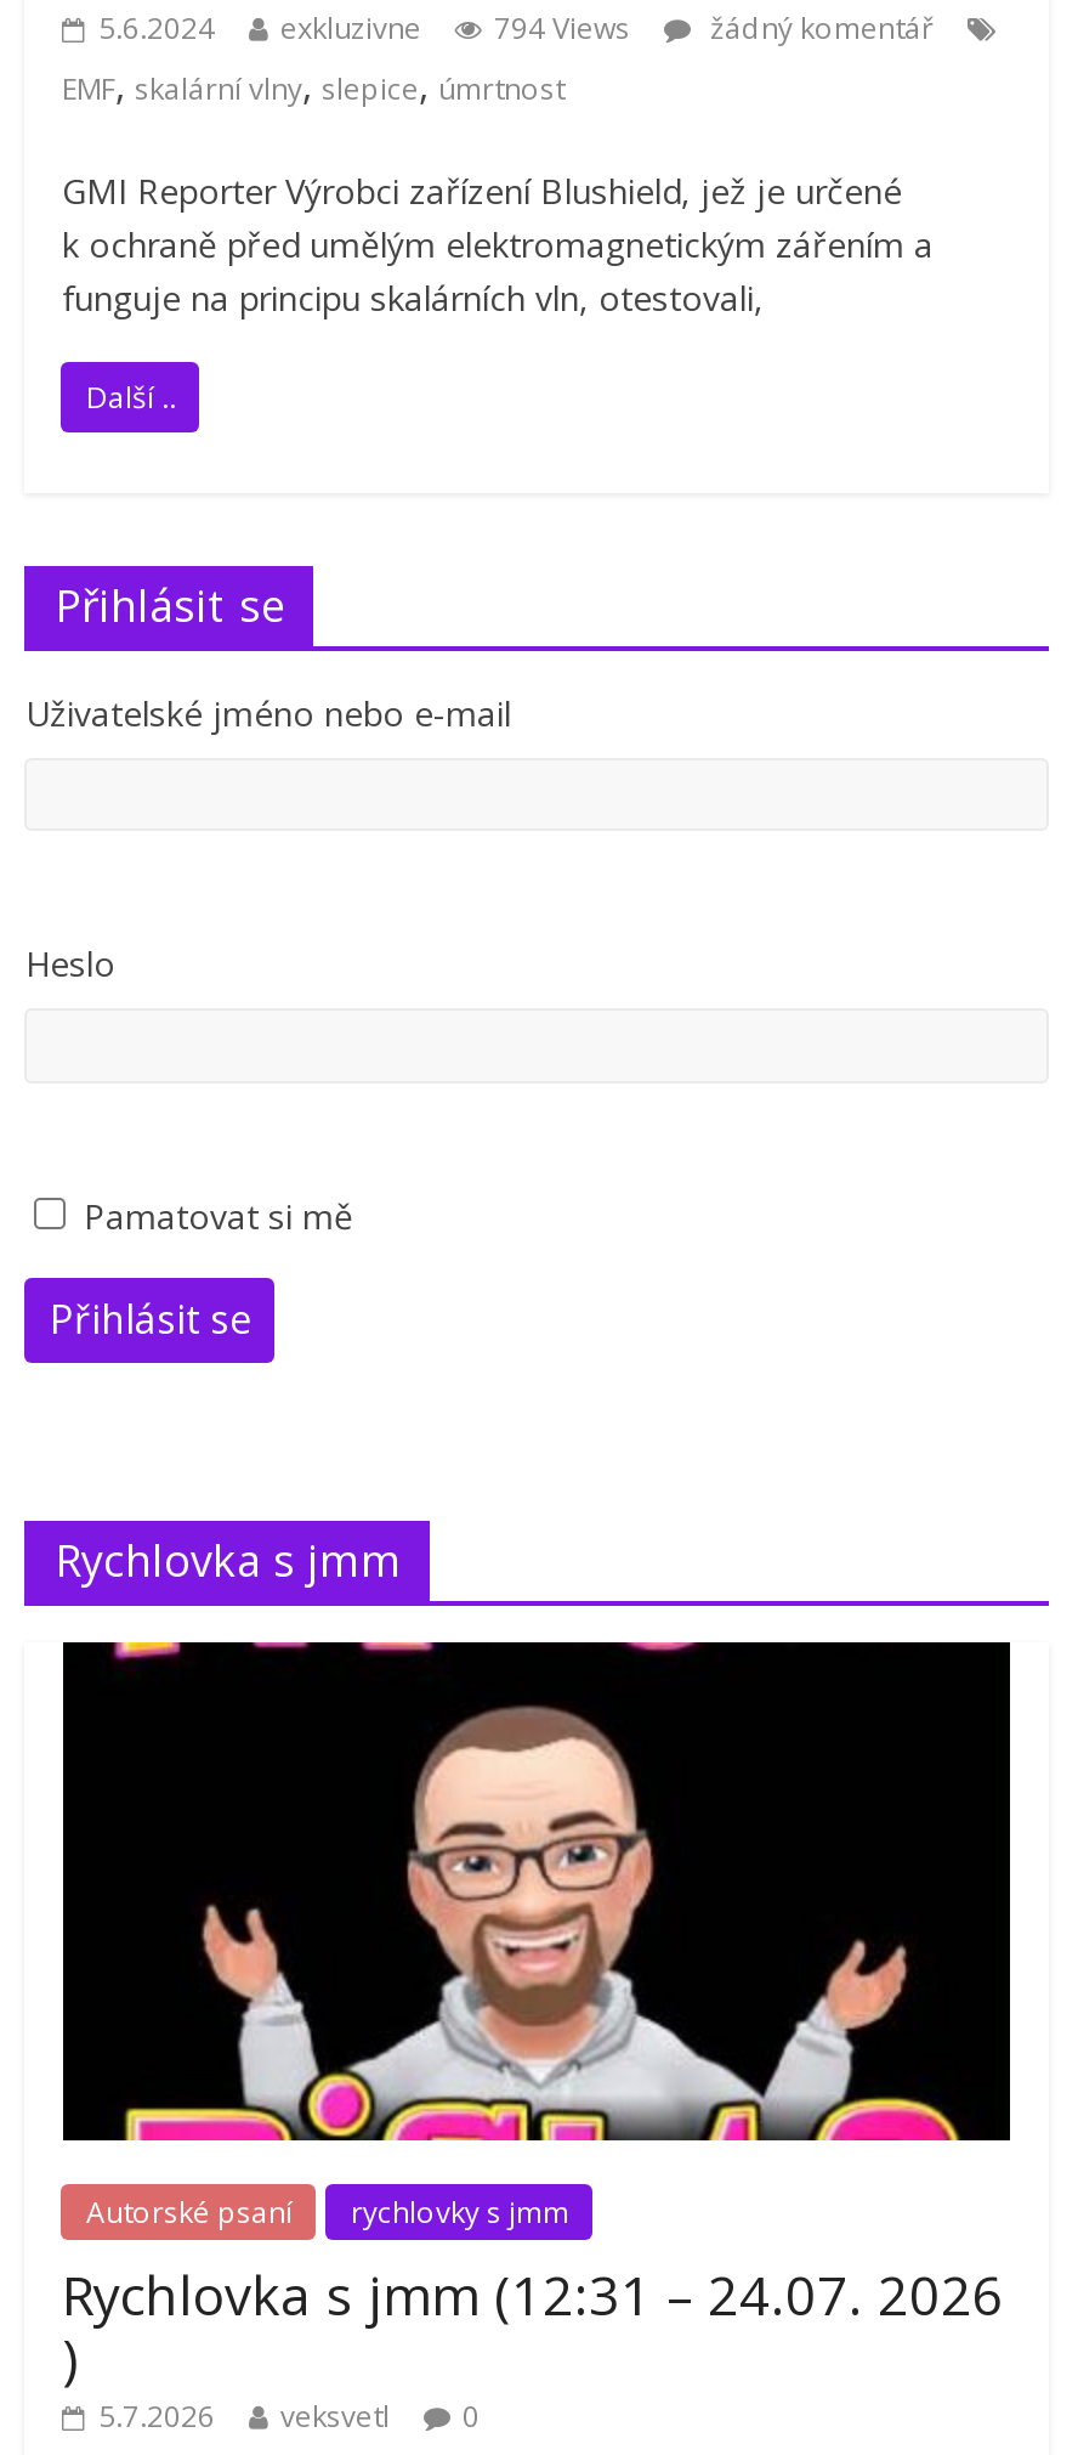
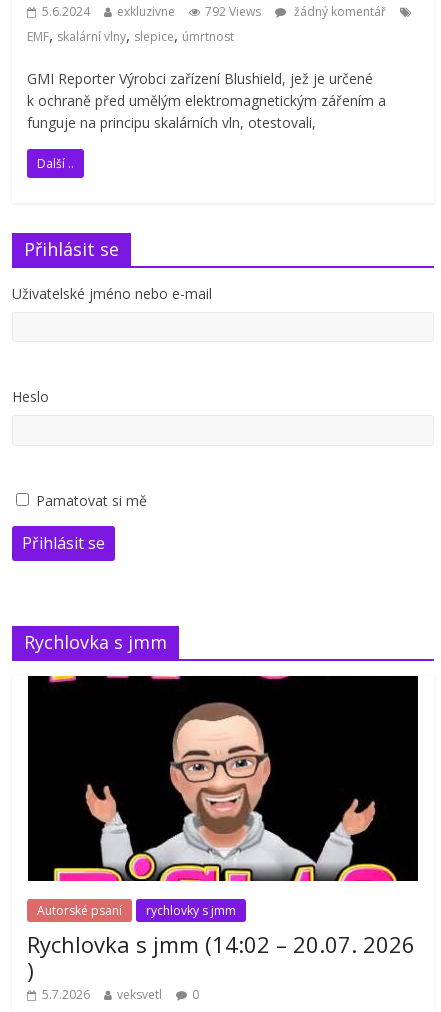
[98,7,933,48] 5.6.2024 exkluzivne 794 Views žádný komentář -> [42,3,386,20] 5.6.2024 exkluzivne 792 Views žádný komentář
[62,2256,1004,2329] Rychlovka s jmm (12:31 – 24.07. 2026 -> [27,929,415,959] Rychlovka s jmm (14:02 – 20.07. 2026

